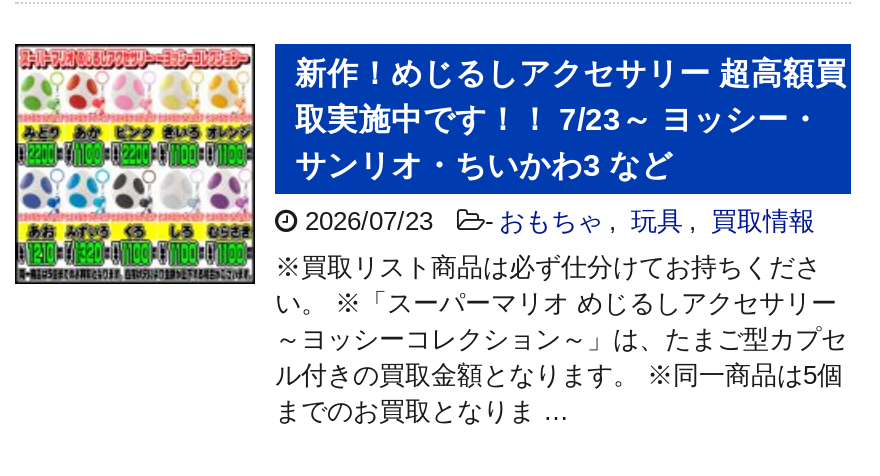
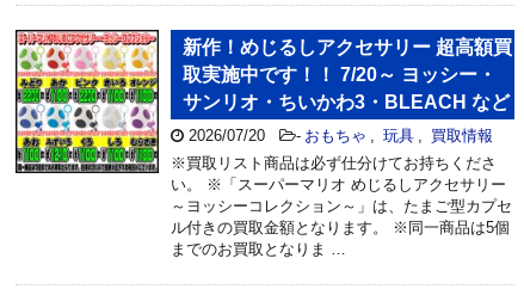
[295,102,821,182] 取実施中です！！ 7/23～ ヨッシー・ | サンリオ・ちいかわ3 など -> [183,64,510,112] 取実施中です！！ 7/20～ ヨッシー・ | サンリオ・ちいかわ3・BLEACH など
[297,206,815,236] 2026/07/23 - おもちゃ , 玩具 , 買取情報 -> [184,127,493,144] 2026/07/20 - おもちゃ , 玩具 , 買取情報

